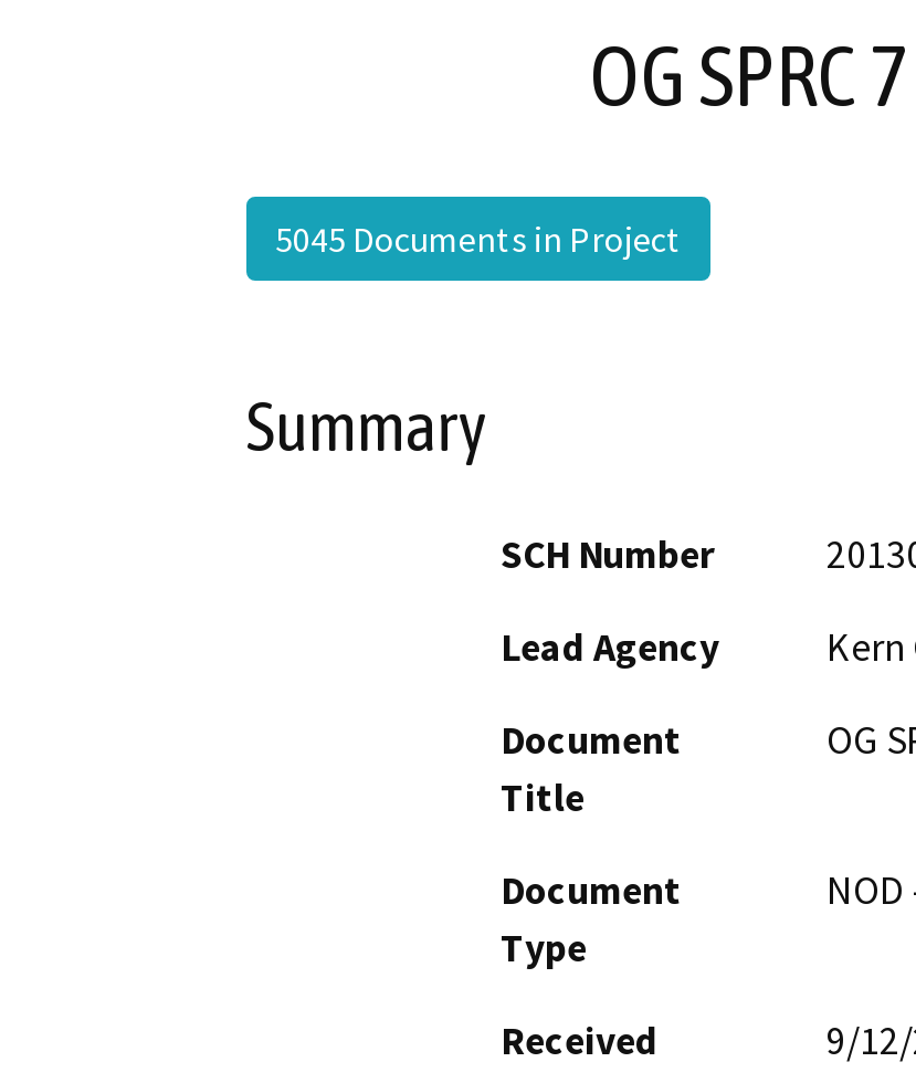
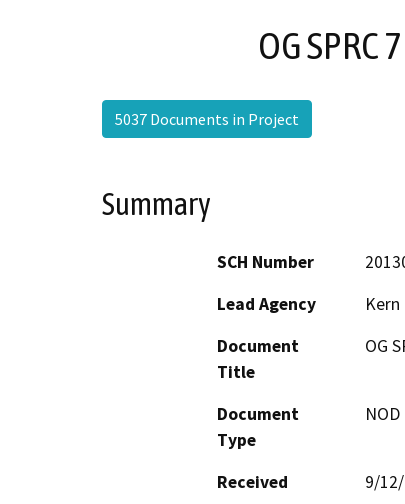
[275,216,682,260] 5045 Documents in Project -> [115,109,299,129] 5037 Documents in Project

